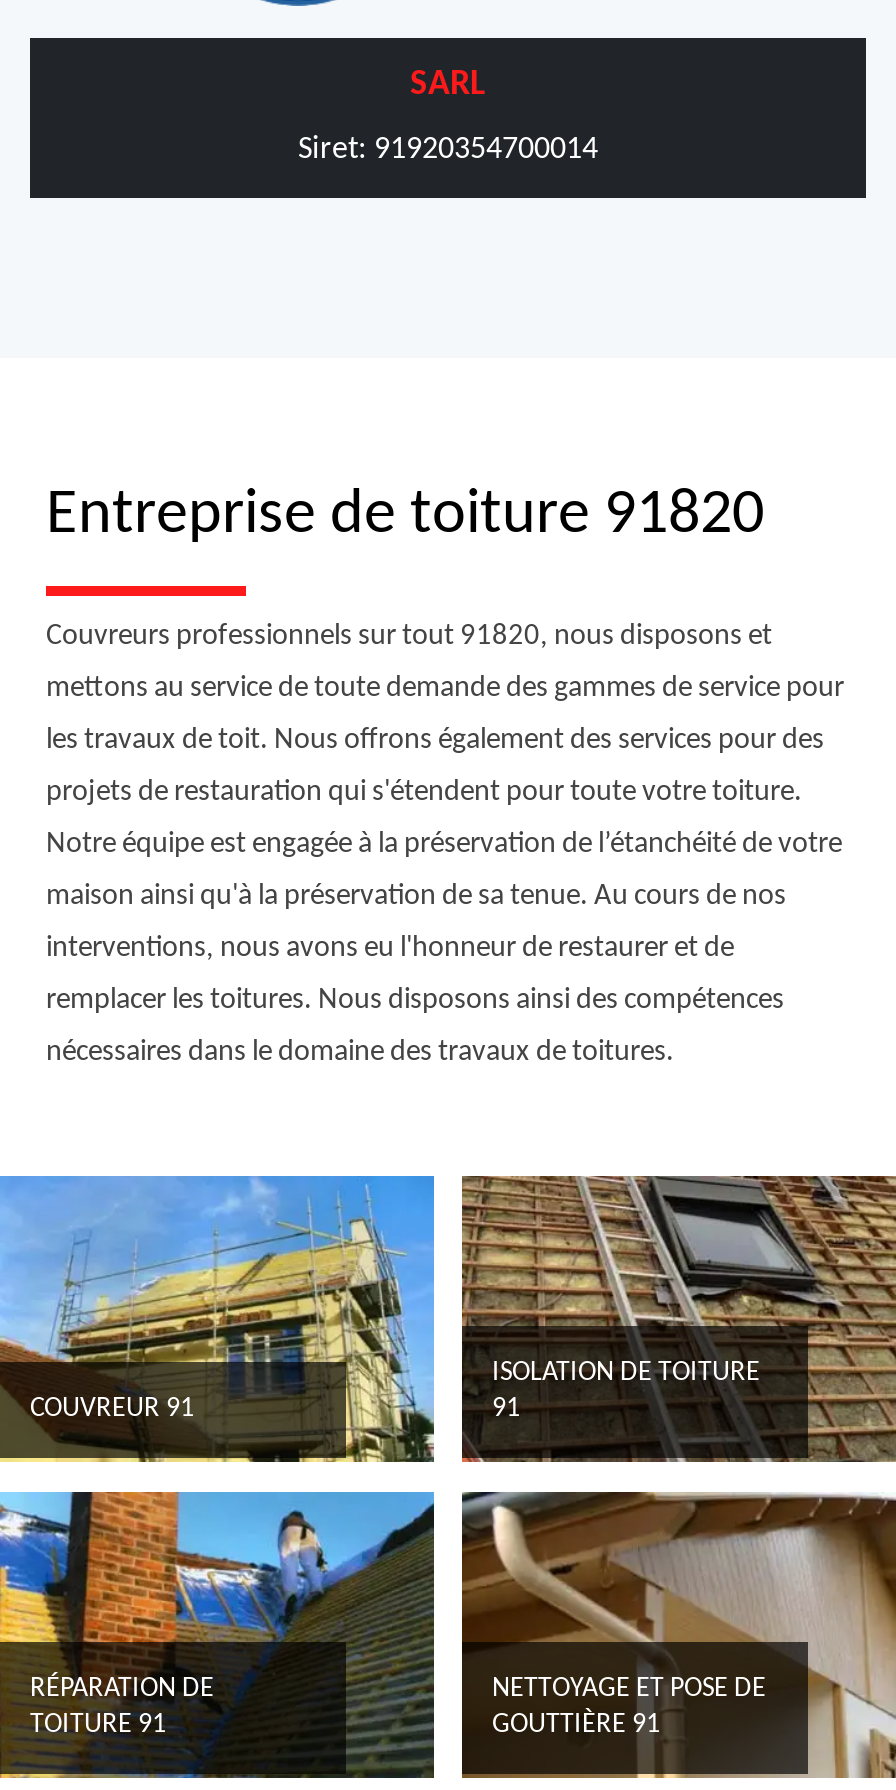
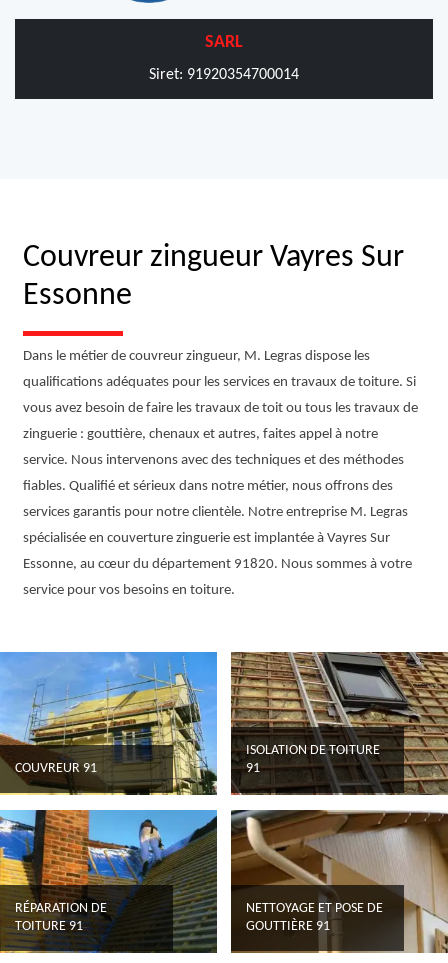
[46,484,844,1068] Entreprise de toiture 91820 | Couvreurs professionnels sur tout 91820, nous disposons et | mettons au service de toute demande des gammes de service pour | les travaux de toit. Nous offrons également des services pour des | projets de restauration qui s'étendent pour toute votre toiture. | Notre équipe est engagée à la préservation de l’étanchéité de votre | maison ainsi qu'à la préservation de sa tenue. Au cours de nos | interventions, nous avons eu l'honneur de restaurer et de | remplacer les toitures. Nous disposons ainsi des compétences | nécessaires dans le domaine des travaux de toitures. -> [23,242,418,598] Couvreur zingueur Vayres Sur | Essonne | Dans le métier de couvreur zingueur, M. Legras dispose les | qualifications adéquates pour les services en travaux de toiture. Si | vous avez besoin de faire les travaux de toit ou tous les travaux de | zinguerie : gouttière, chenaux et autres, faites appel à notre | service. Nous intervenons avec des techniques et des méthodes | fiables. Qualifié et sérieux dans notre métier, nous offrons des | services garantis pour notre clientèle. Notre entreprise M. Legras | spécialisée en couverture zinguerie est implantée à Vayres Sur | Essonne, au cœur du département 91820. Nous sommes à votre | service pour vos besoins en toiture.

